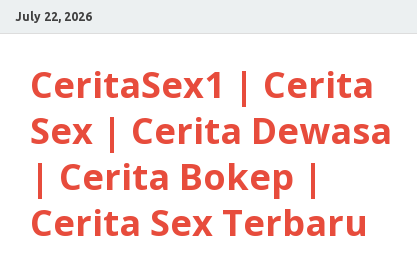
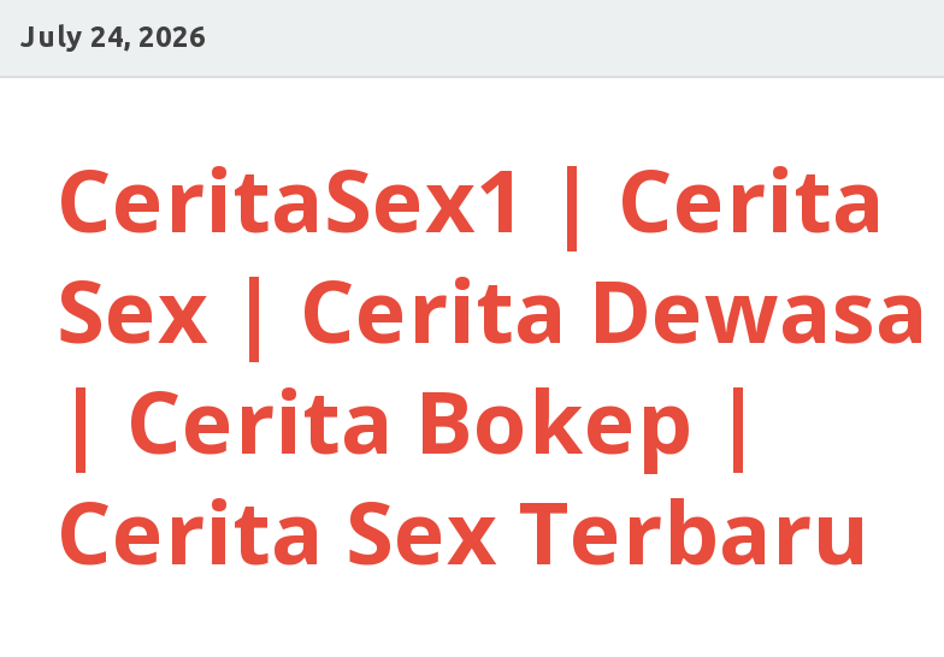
[15,9,92,22] July 22, 2026 -> [20,19,206,51] July 24, 2026

